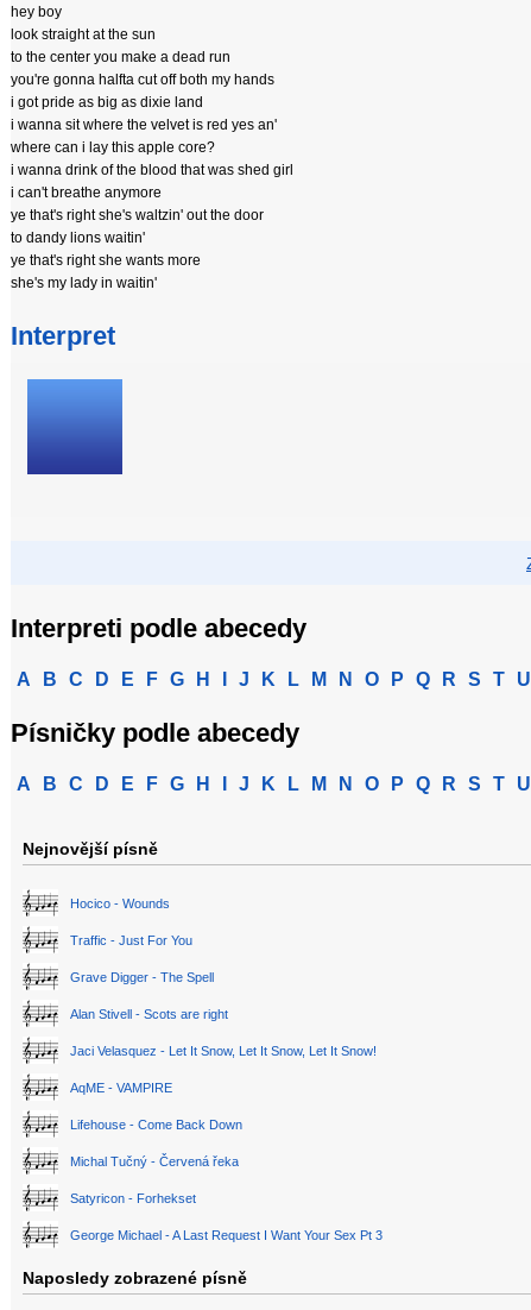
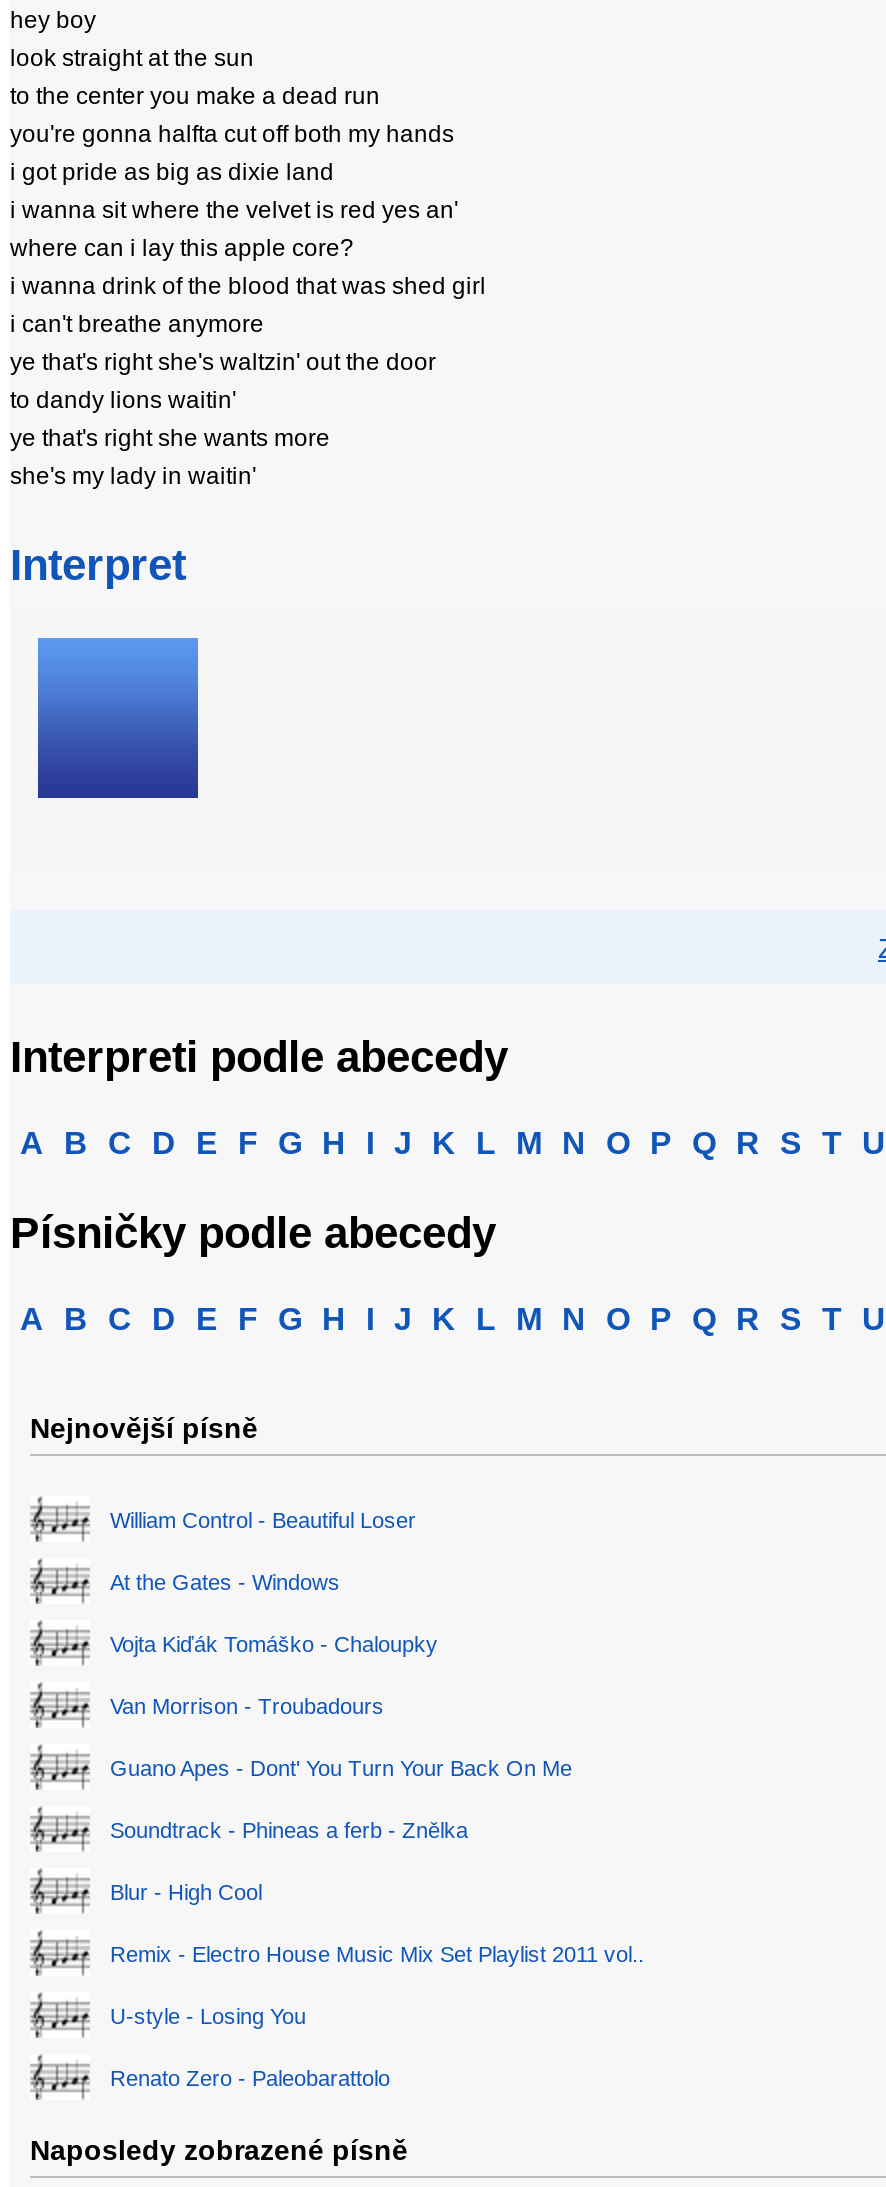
[70,896,170,911] Hocico - Wounds -> [110,1508,416,1532] William Control - Beautiful Loser
[70,933,192,947] Traffic - Just For You -> [110,1570,340,1594] At the Gates - Windows
[70,970,214,984] Grave Digger - The Spell -> [110,1632,438,1656] Vojta Kiďák Tomáško - Chaloupky
[70,1007,228,1021] Alan Stivell - Scots are right -> [110,1694,384,1718] Van Morrison - Troubadours
[70,1044,377,1058] Jaci Velasquez - Let It Snow, Let It Snow, Let It Snow! -> [110,1756,572,1780] Guano Apes - Dont' You Turn Your Back On Me
[70,1081,172,1095] AqME - VAMPIRE -> [110,1818,468,1842] Soundtrack - Phineas a ferb - Znělka
[70,1117,242,1132] Lifehouse - Come Back Down -> [110,1880,262,1904] Blur - High Cool
[70,1154,239,1169] Michal Tučný - Červená řeka -> [110,1942,644,1966] Remix - Electro House Music Mix Set Playlist 2011 vol..
[70,1191,196,1205] Satyricon - Forhekset -> [110,2004,306,2028] U-style - Losing You
[70,1228,383,1242] George Michael - A Last Request I Want Your Sex Pt 3 -> [110,2066,390,2090] Renato Zero - Paleobarattolo

